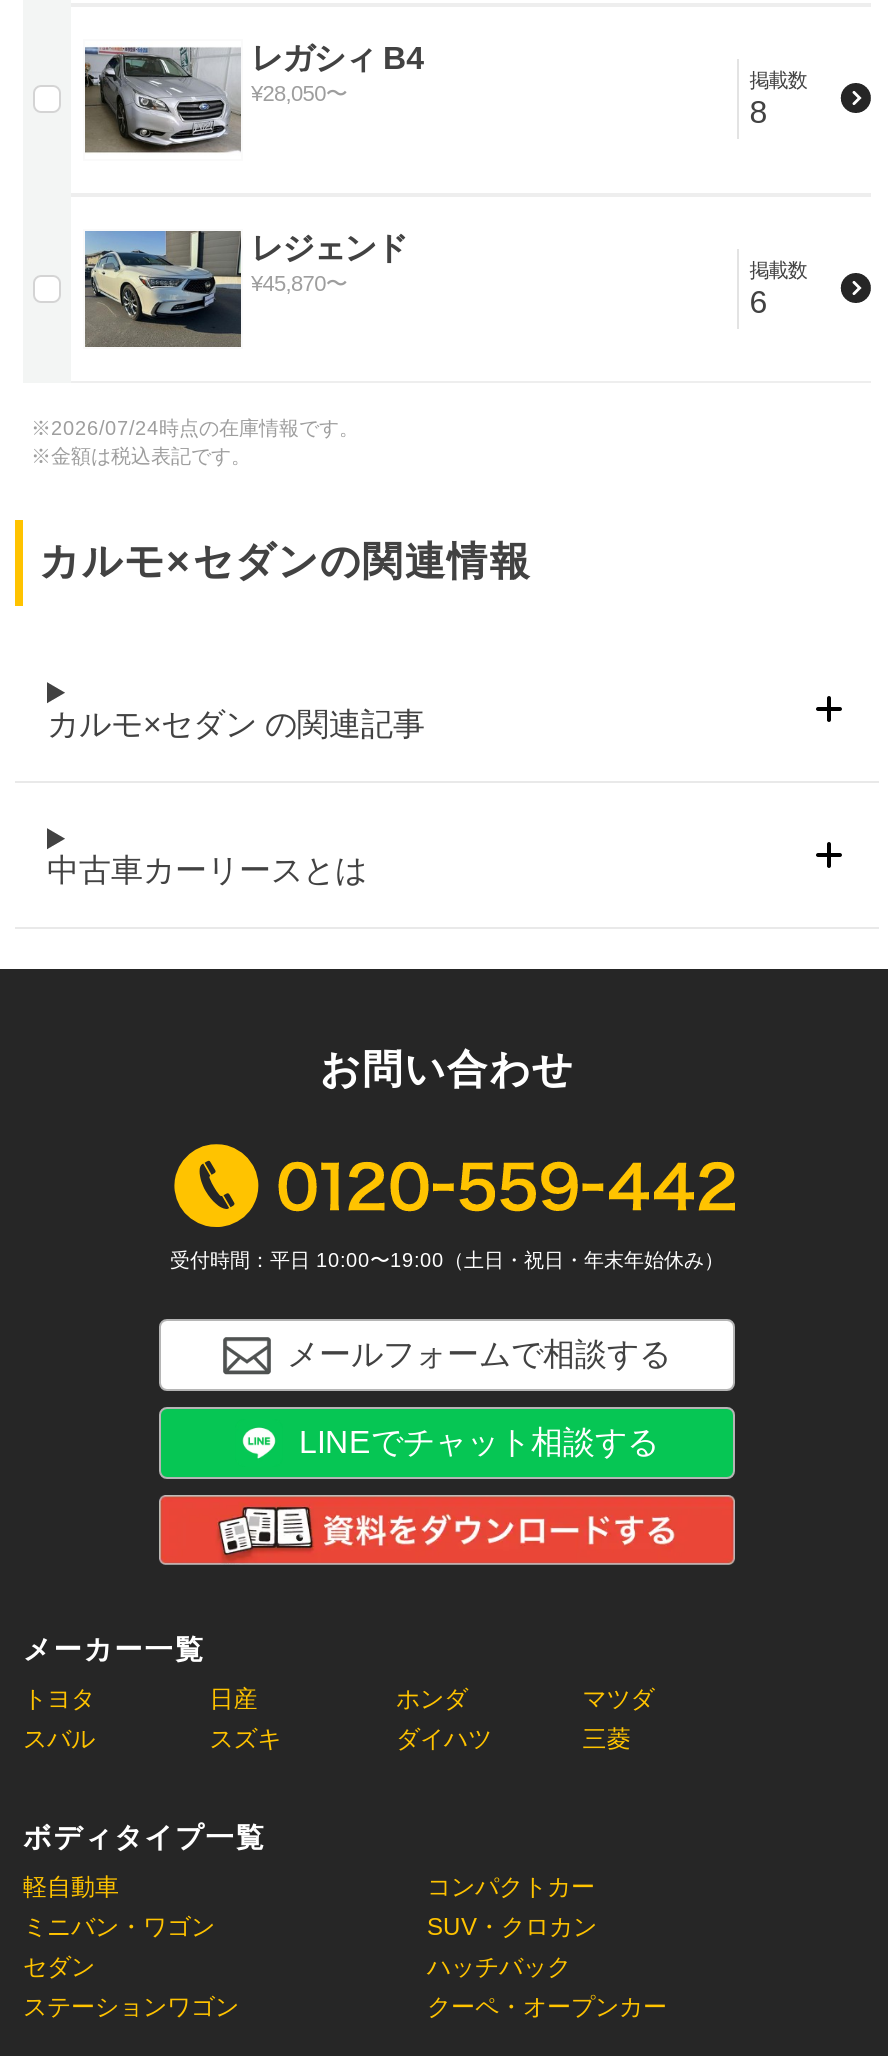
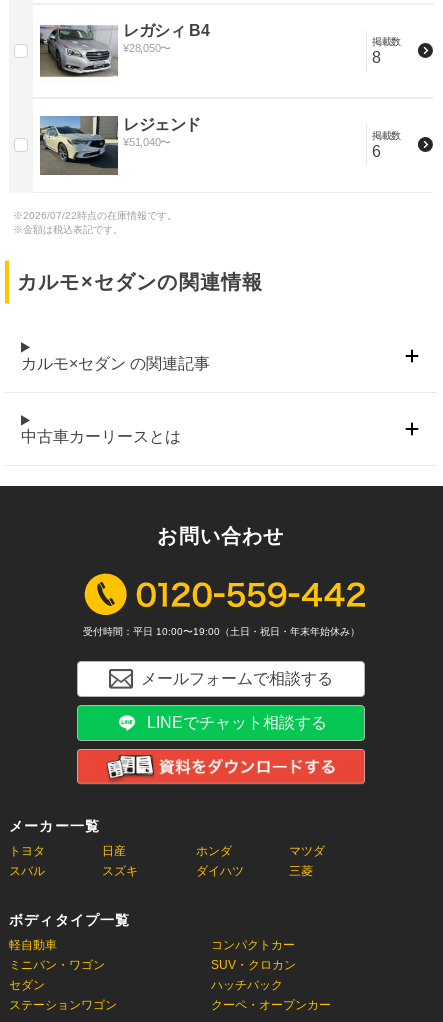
[251,270,347,294] ¥45,870〜 -> [123,136,171,148] ¥51,040〜
[31,417,359,439] ※ 2026/07/24時点の在庫情報です。 -> [13,210,177,221] ※ 2026/07/22時点の在庫情報です。

